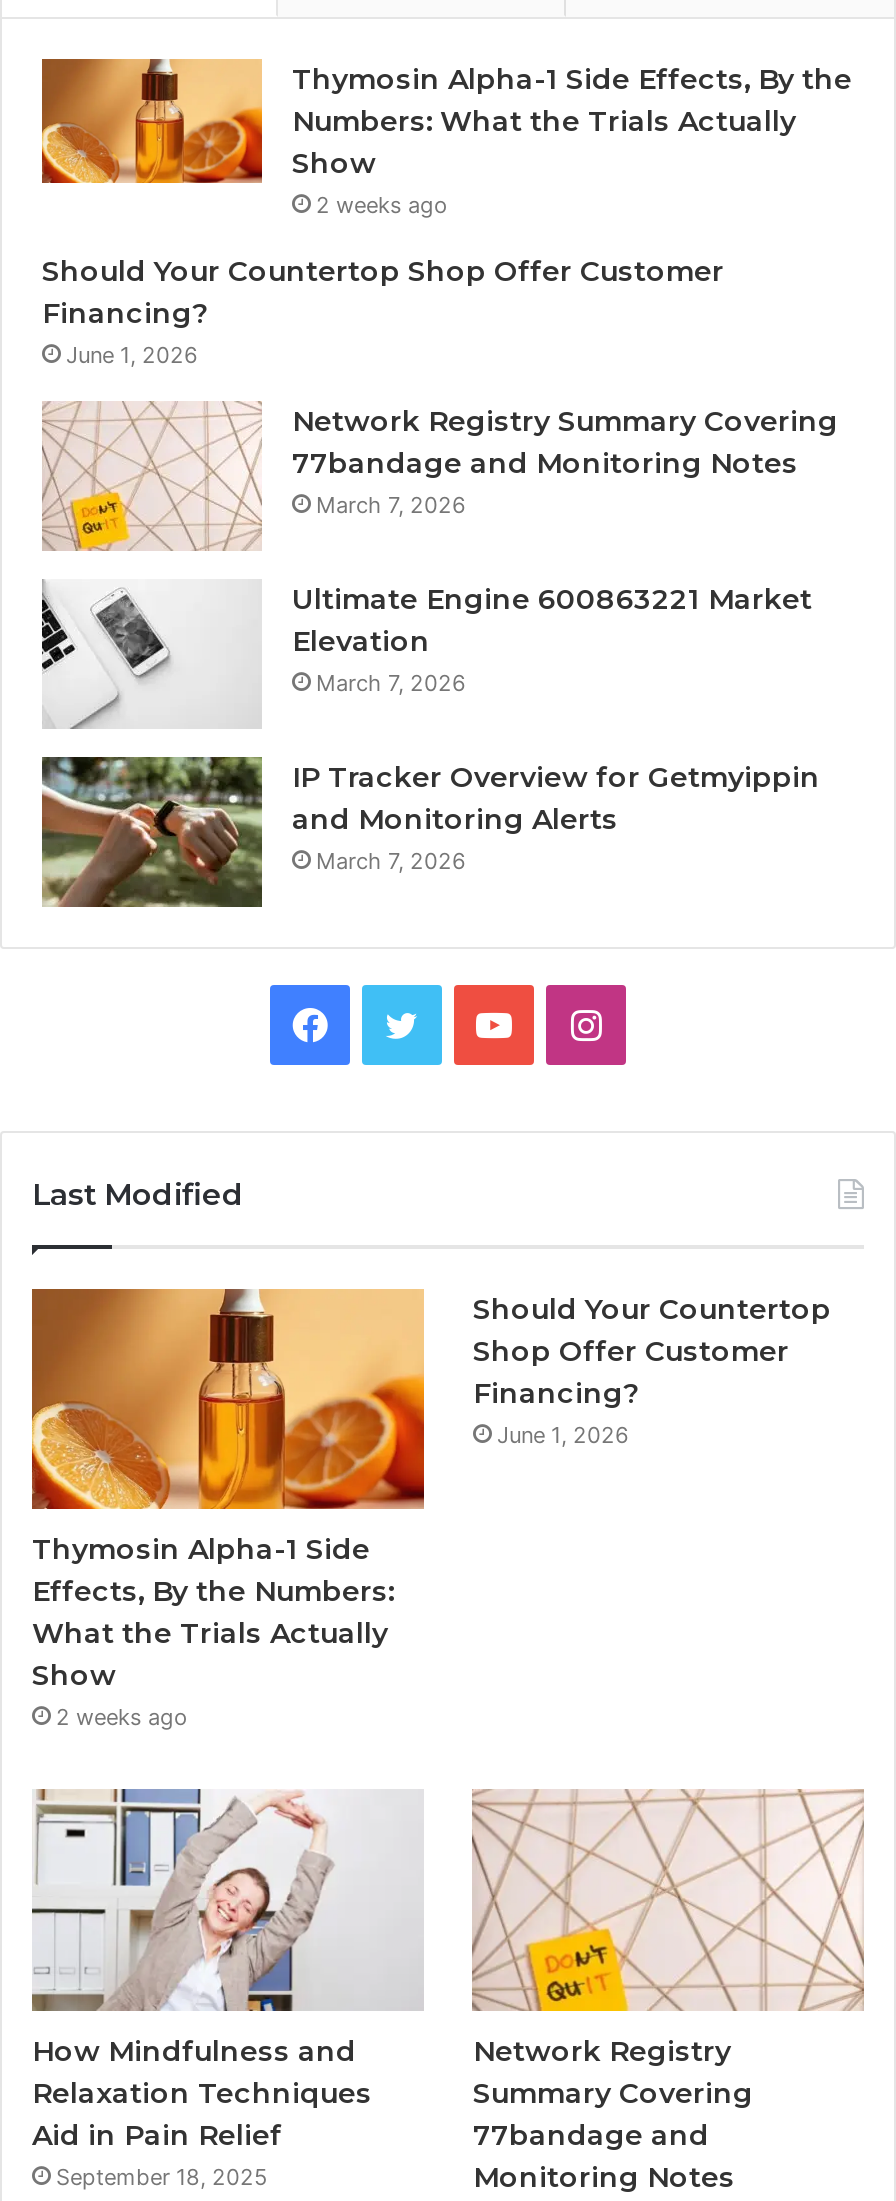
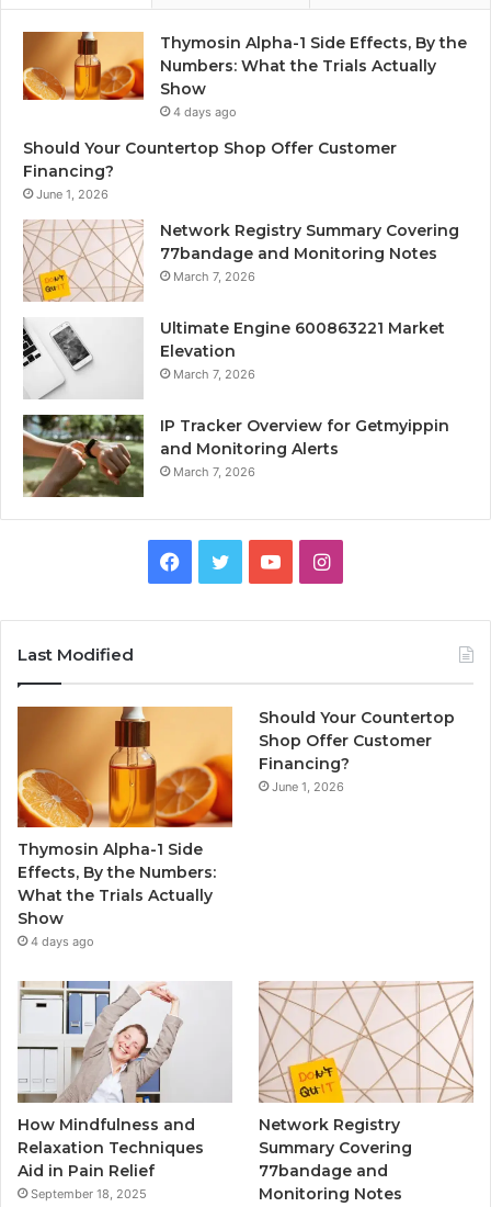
[316,191,448,219] 2 weeks ago -> [173,104,237,120] 4 days ago
[56,1704,188,1732] 2 weeks ago -> [31,934,94,950] 4 days ago

